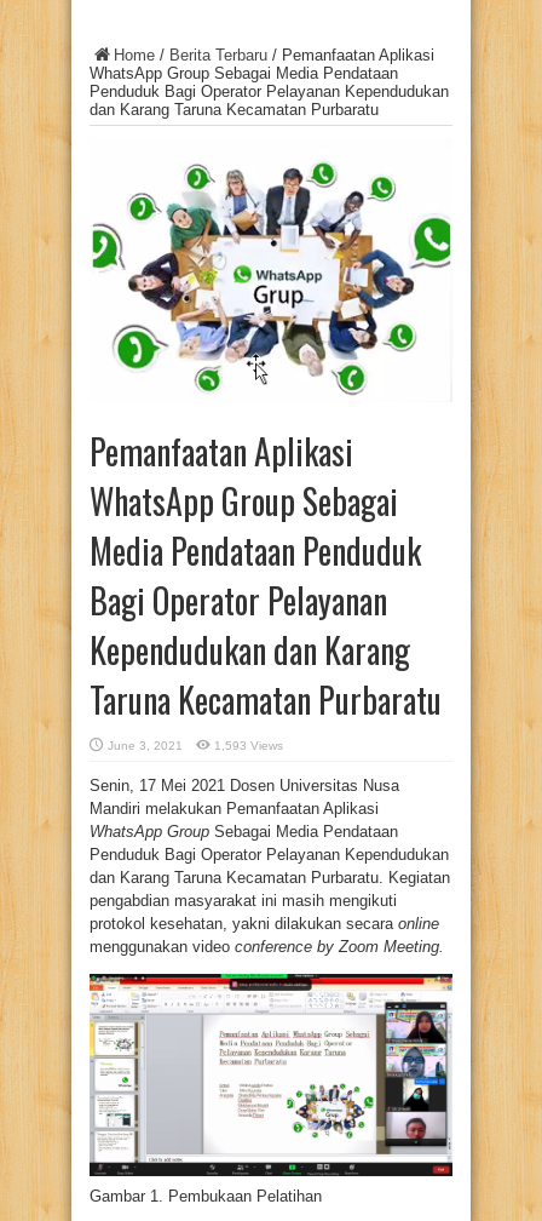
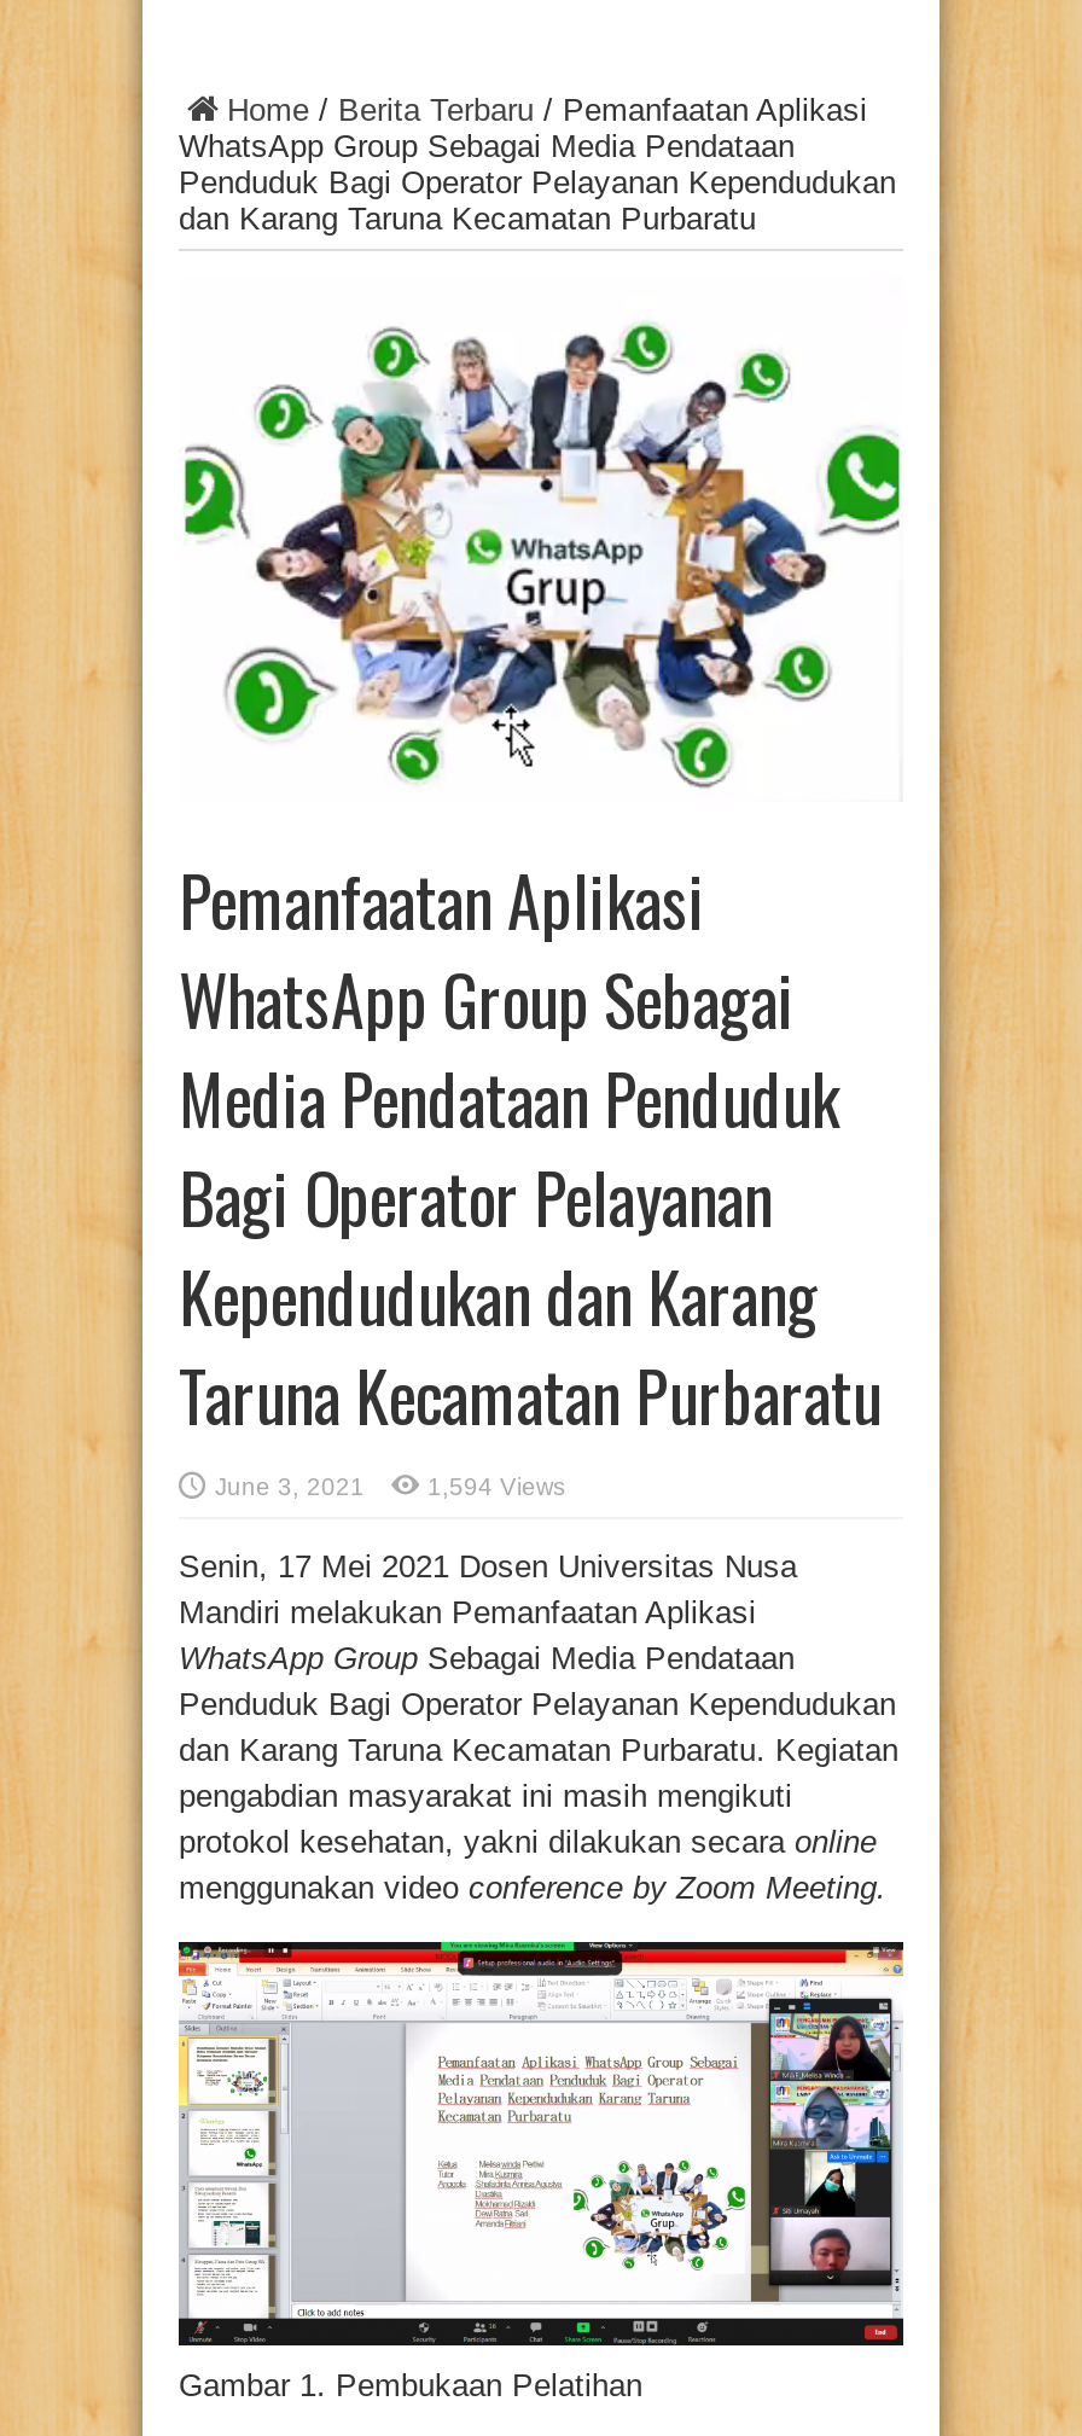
[214,738,283,752] 1,593 Views -> [427,1472,565,1499] 1,594 Views

